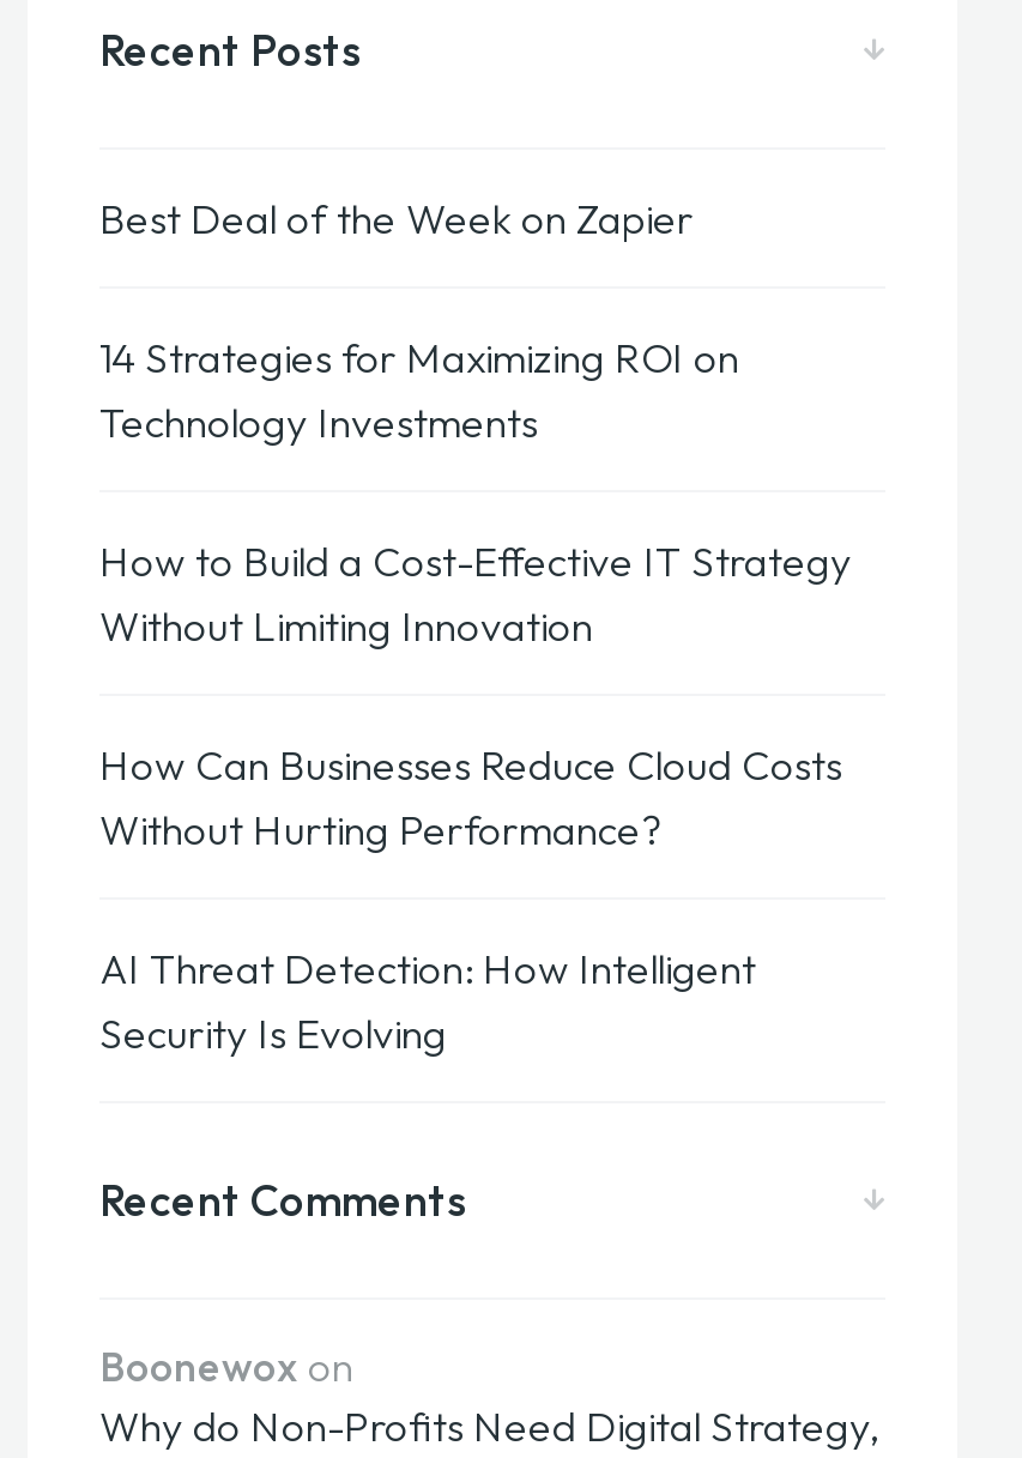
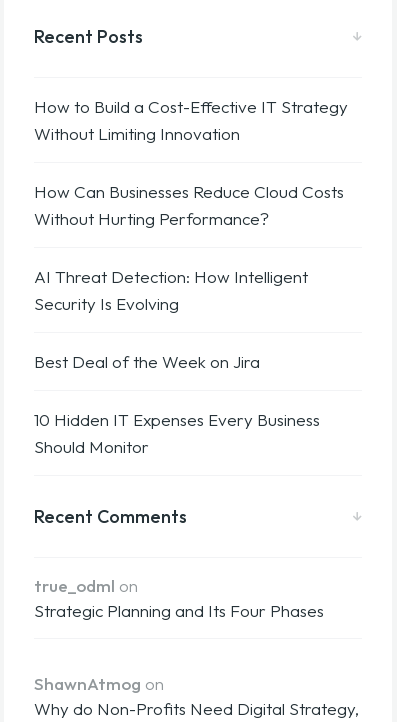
[99,194,739,448] Best Deal of the Week on Zapier | 14 Strategies for Maximizing ROI on | Technology Investments -> none
moved [99,536,852,1059] -> [34,96,348,314]: How to Build a Cost-Effective IT Strategy | Without Limiting Innovation | How Can Businesses Reduce Cloud Costs | Without Hurting Performance? | AI Threat Detection: How Intelligent | Security Is Evolving
none -> [34,351,320,457] Best Deal of the Week on Jira | 10 Hidden IT Expenses Every Business | Should Monitor
[99,1342,353,1392] Boonewox on -> [34,575,324,694] true_odml on | Strategic Planning and Its Four Phases | ShawnAtmog on

